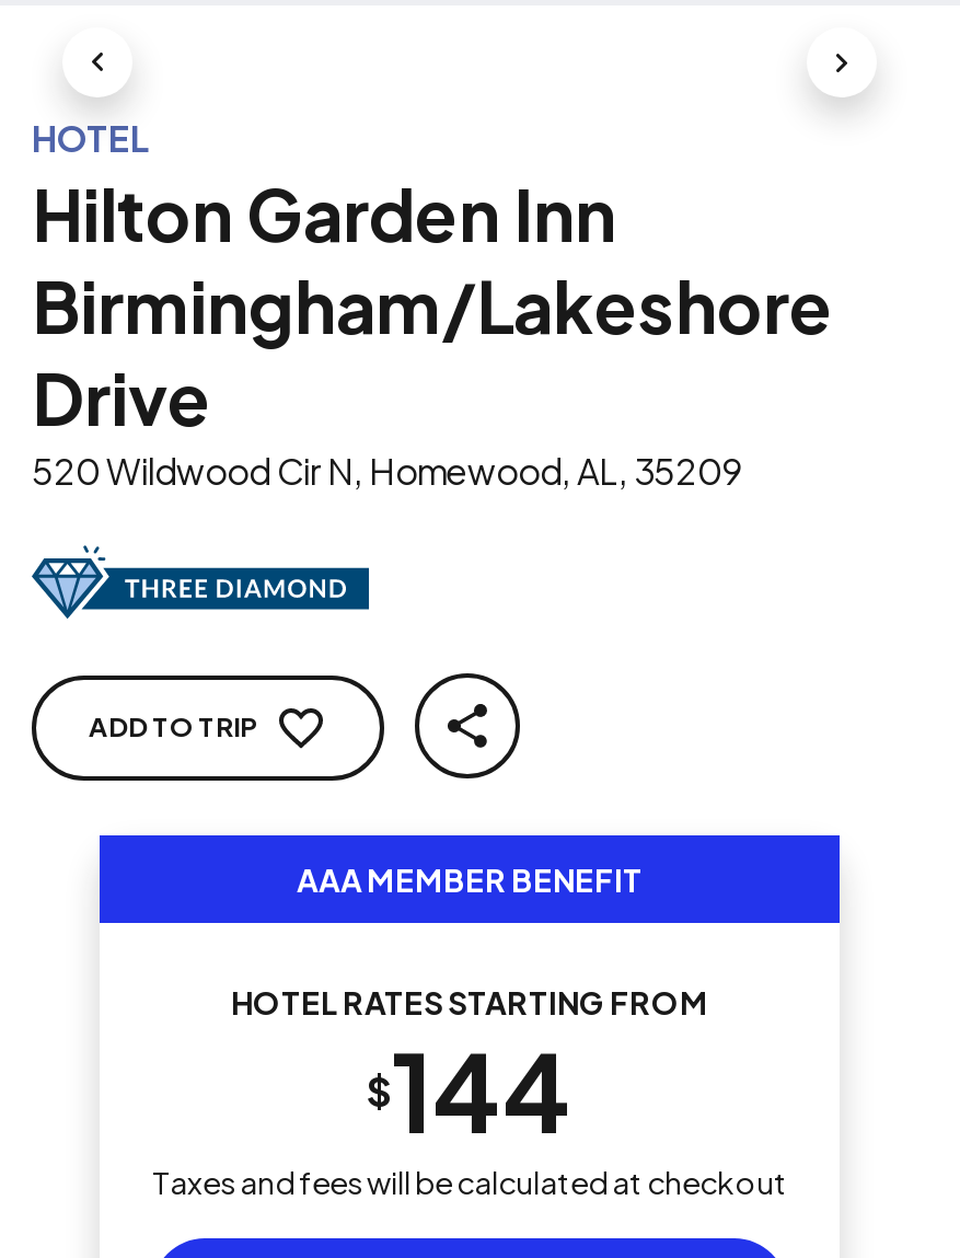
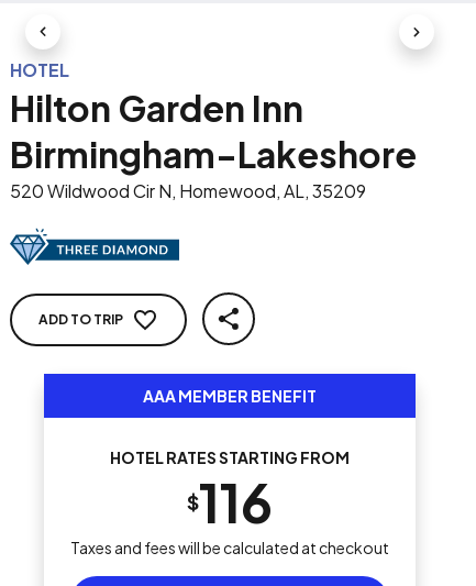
[32,262,833,441] Birmingham/Lakeshore | Drive -> [10,132,417,176] Birmingham-Lakeshore
[367,1024,572,1157] $144 -> [187,468,273,535] $116

